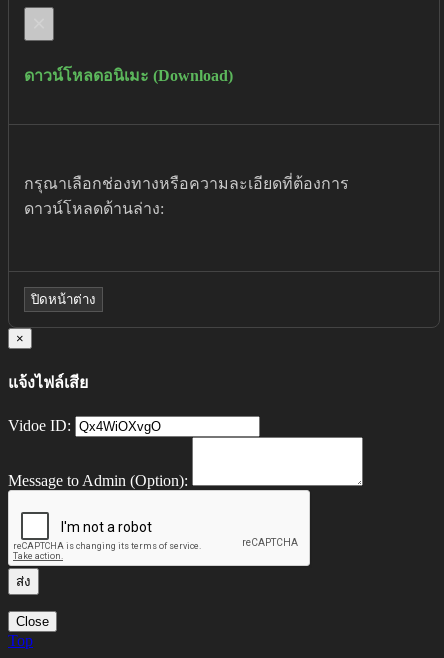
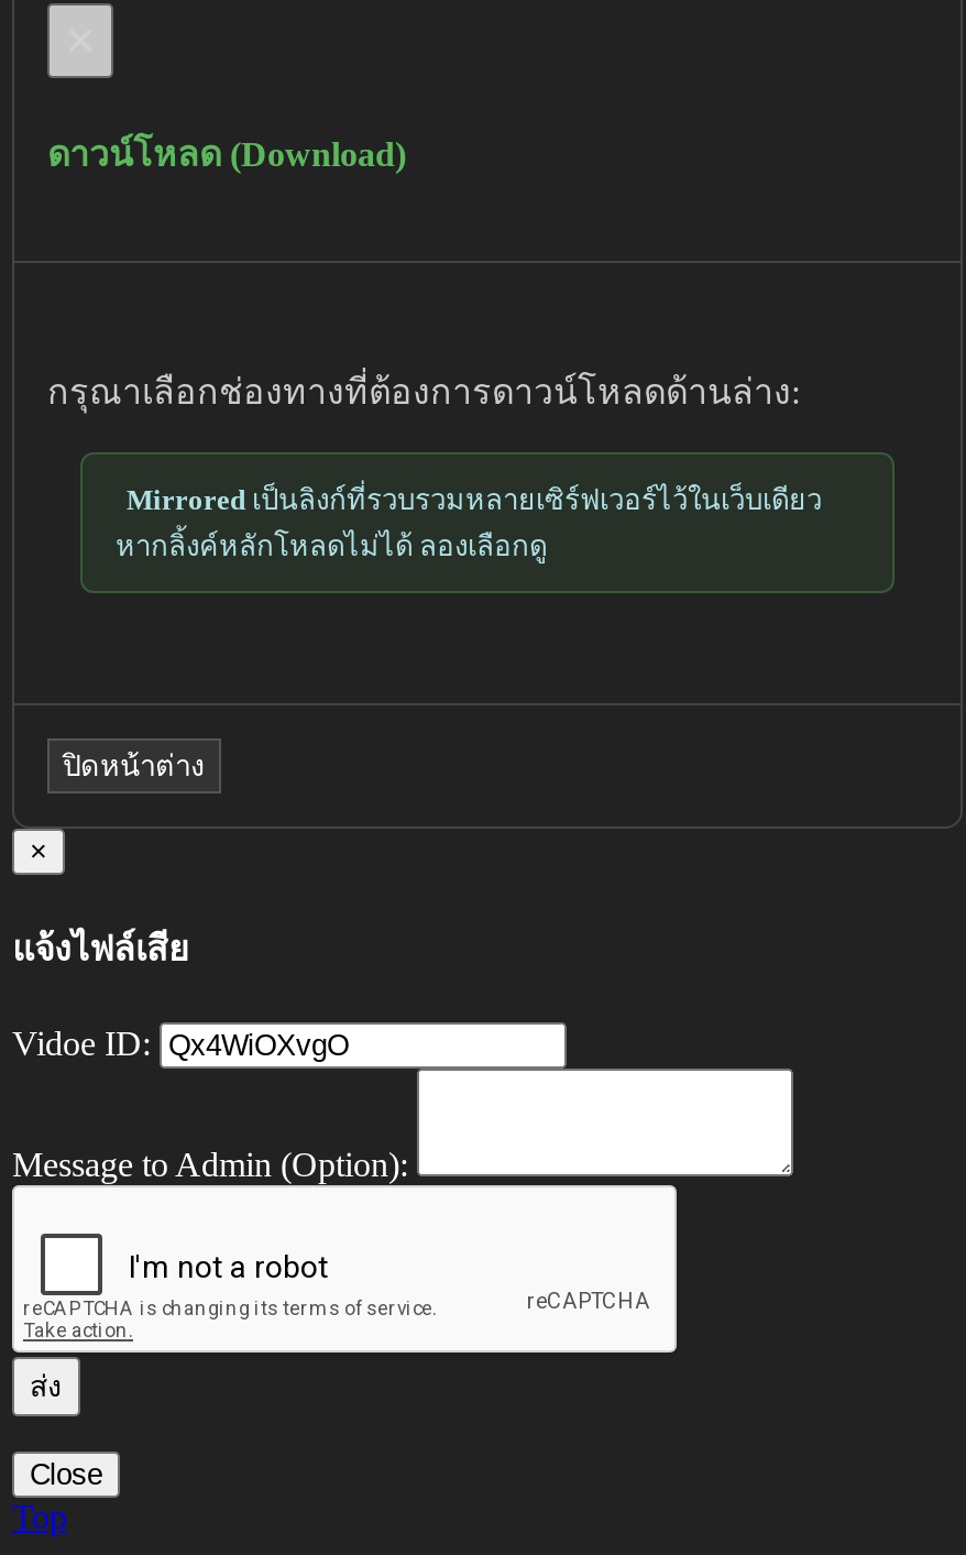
[24,67,233,84] ดาวน์โหลดอนิเมะ (Download) -> [47,134,406,172] ดาวน์โหลด (Download)
[24,175,349,192] กรุณาเลือกช่องทางหรือความละเอียดที่ต้องการ -> [47,373,800,410] กรุณาเลือกช่องทางที่ต้องการดาวน์โหลดด้านล่าง:
[24,200,164,217] ดาวน์โหลดด้านล่าง: -> [116,483,822,562] Mirroredเป็นลิงก์ที่รวบรวมหลายเซิร์ฟเวอร์ไว้ในเว็บเดียว | หากลิ้งค์หลักโหลดไม่ได้ ลองเลือกดู

